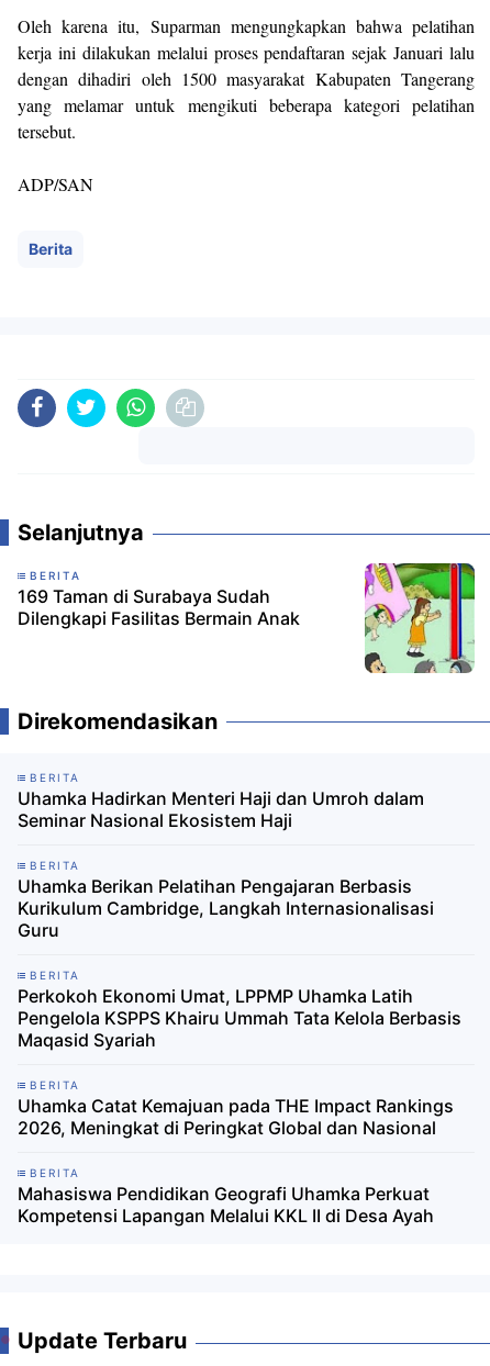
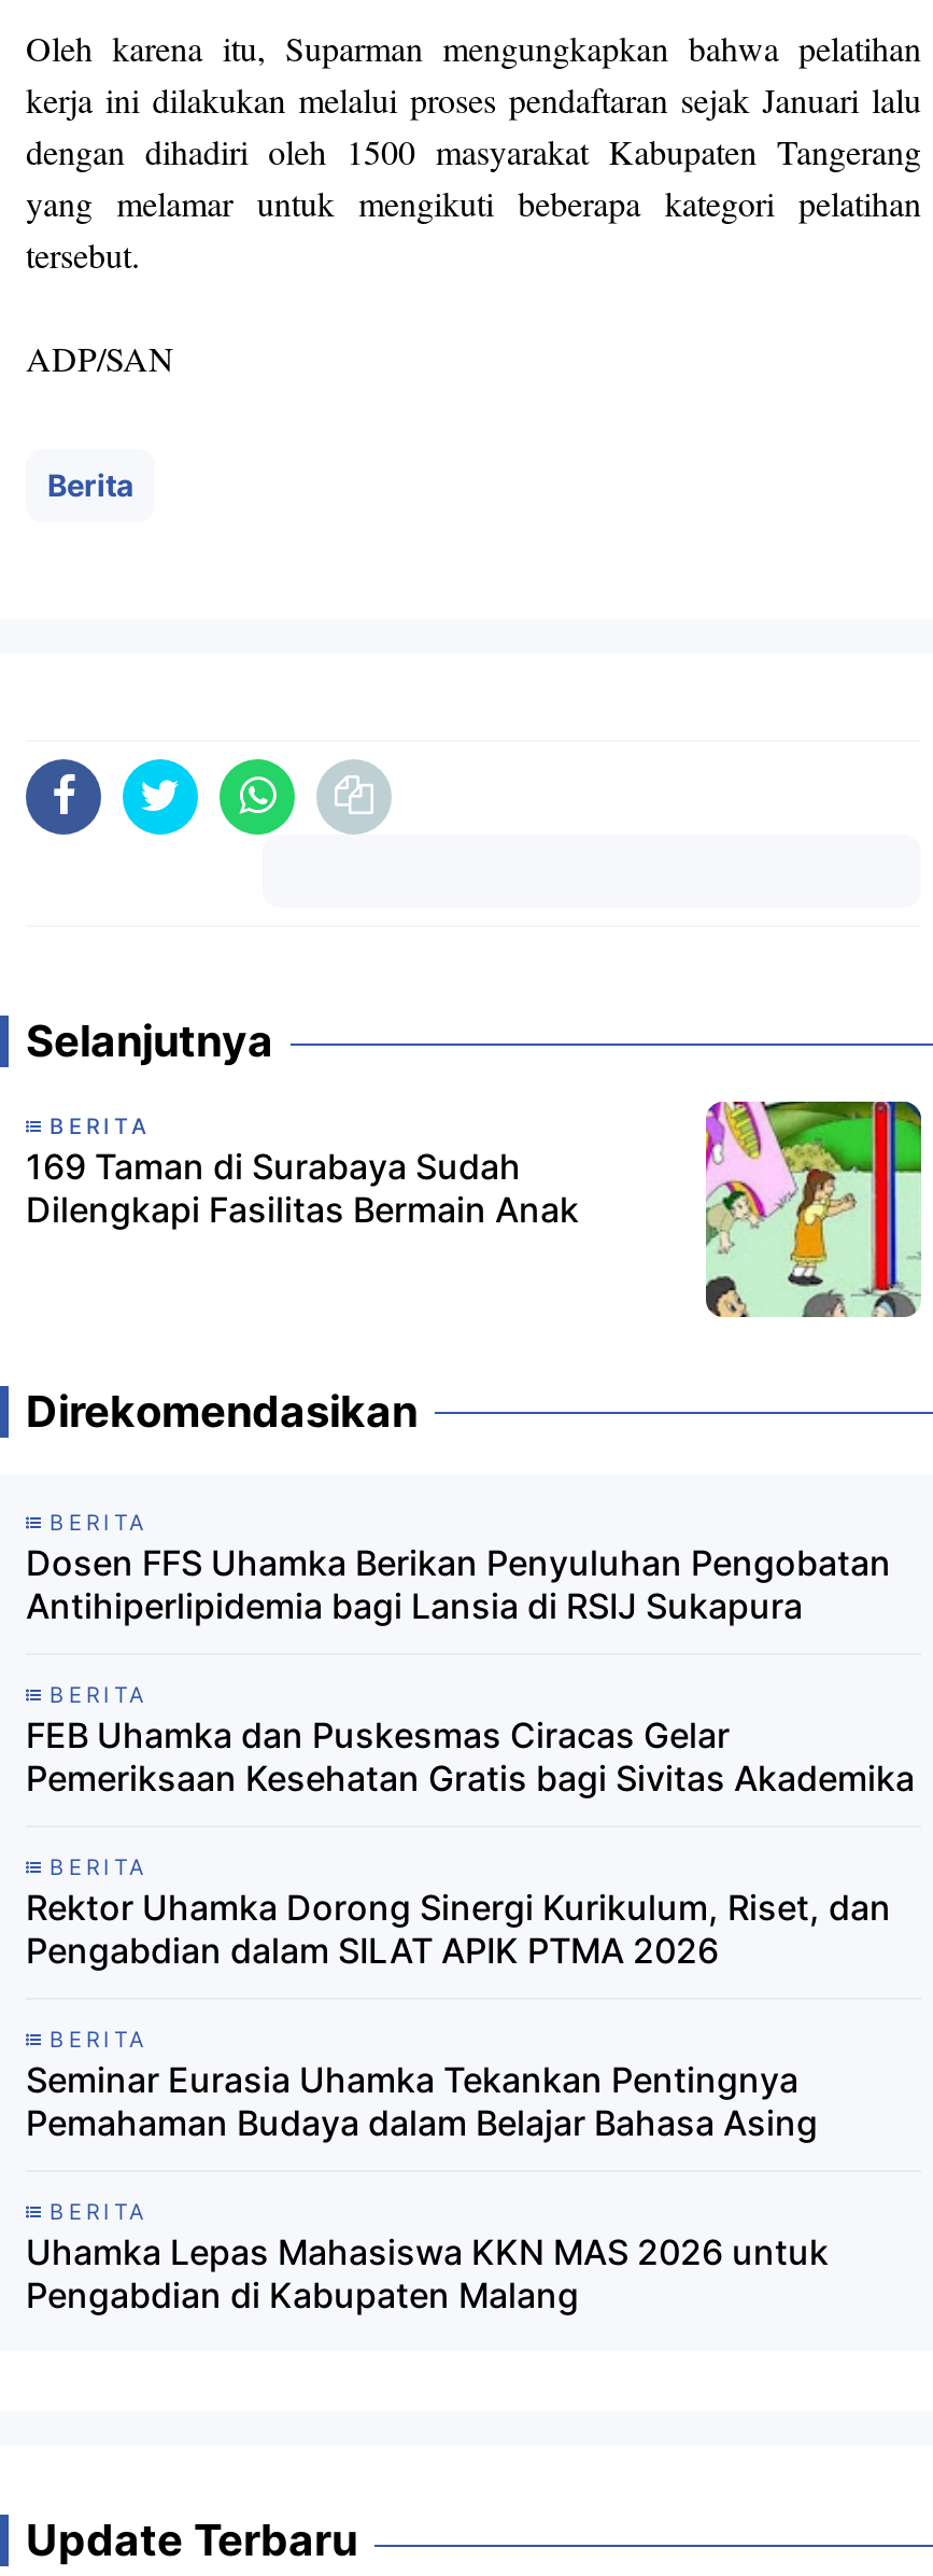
[18,788,424,831] Uhamka Hadirkan Menteri Haji dan Umroh dalam | Seminar Nasional Ekosistem Haji -> [26,1540,891,1627] Dosen FFS Uhamka Berikan Penyuluhan Pengobatan | Antihiperlipidemia bagi Lansia di RSIJ Sukapura
[18,875,434,941] Uhamka Berikan Pelatihan Pengajaran Berbasis | Kurikulum Cambridge, Langkah Internasionalisasi | Guru -> [26,1713,915,1799] FEB Uhamka dan Puskesmas Ciracas Gelar | Pemeriksaan Kesehatan Gratis bagi Sivitas Akademika
[18,985,461,1051] Perkokoh Ekonomi Umat, LPPMP Uhamka Latih | Pengelola KSPPS Khairu Ummah Tata Kelola Berbasis | Maqasid Syariah -> [26,1885,891,1971] Rektor Uhamka Dorong Sinergi Kurikulum, Riset, dan | Pengabdian dalam SILAT APIK PTMA 2026
[18,1095,454,1139] Uhamka Catat Kemajuan pada THE Impact Rankings | 2026, Meningkat di Peringkat Global dan Nasional -> [26,2057,818,2144] Seminar Eurasia Uhamka Tekankan Pentingnya | Pemahaman Budaya dalam Belajar Bahasa Asing
[18,1183,434,1227] Mahasiswa Pendidikan Geografi Uhamka Perkuat | Kompetensi Lapangan Melalui KKL II di Desa Ayah -> [26,2230,829,2316] Uhamka Lepas Mahasiswa KKN MAS 2026 untuk | Pengabdian di Kabupaten Malang

